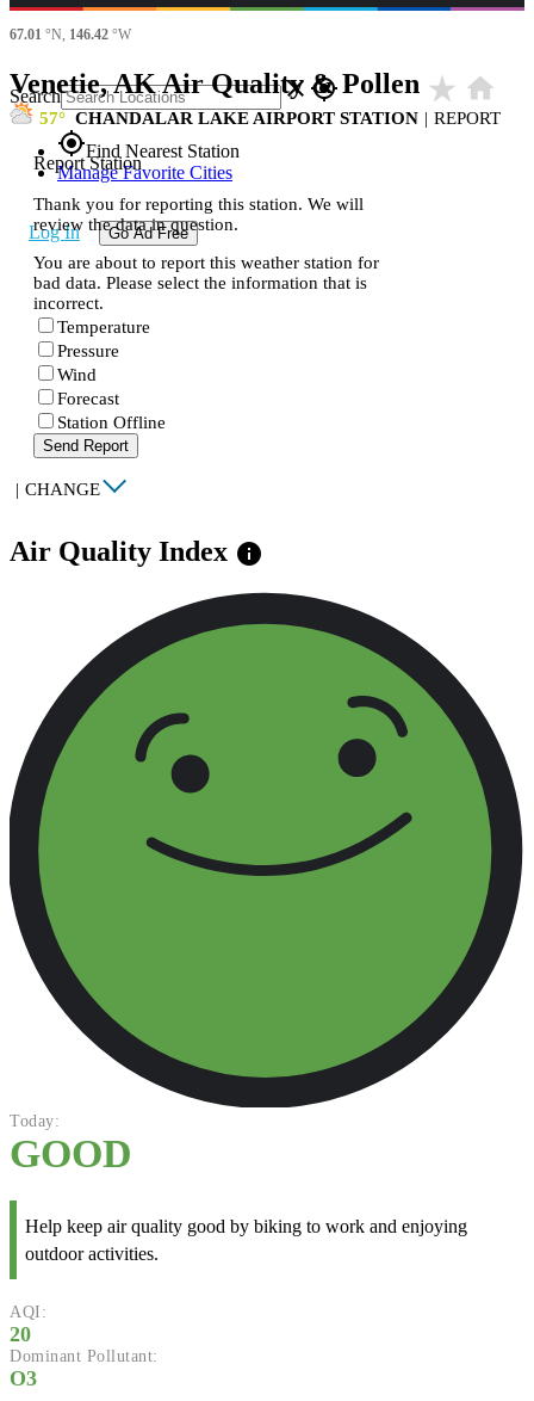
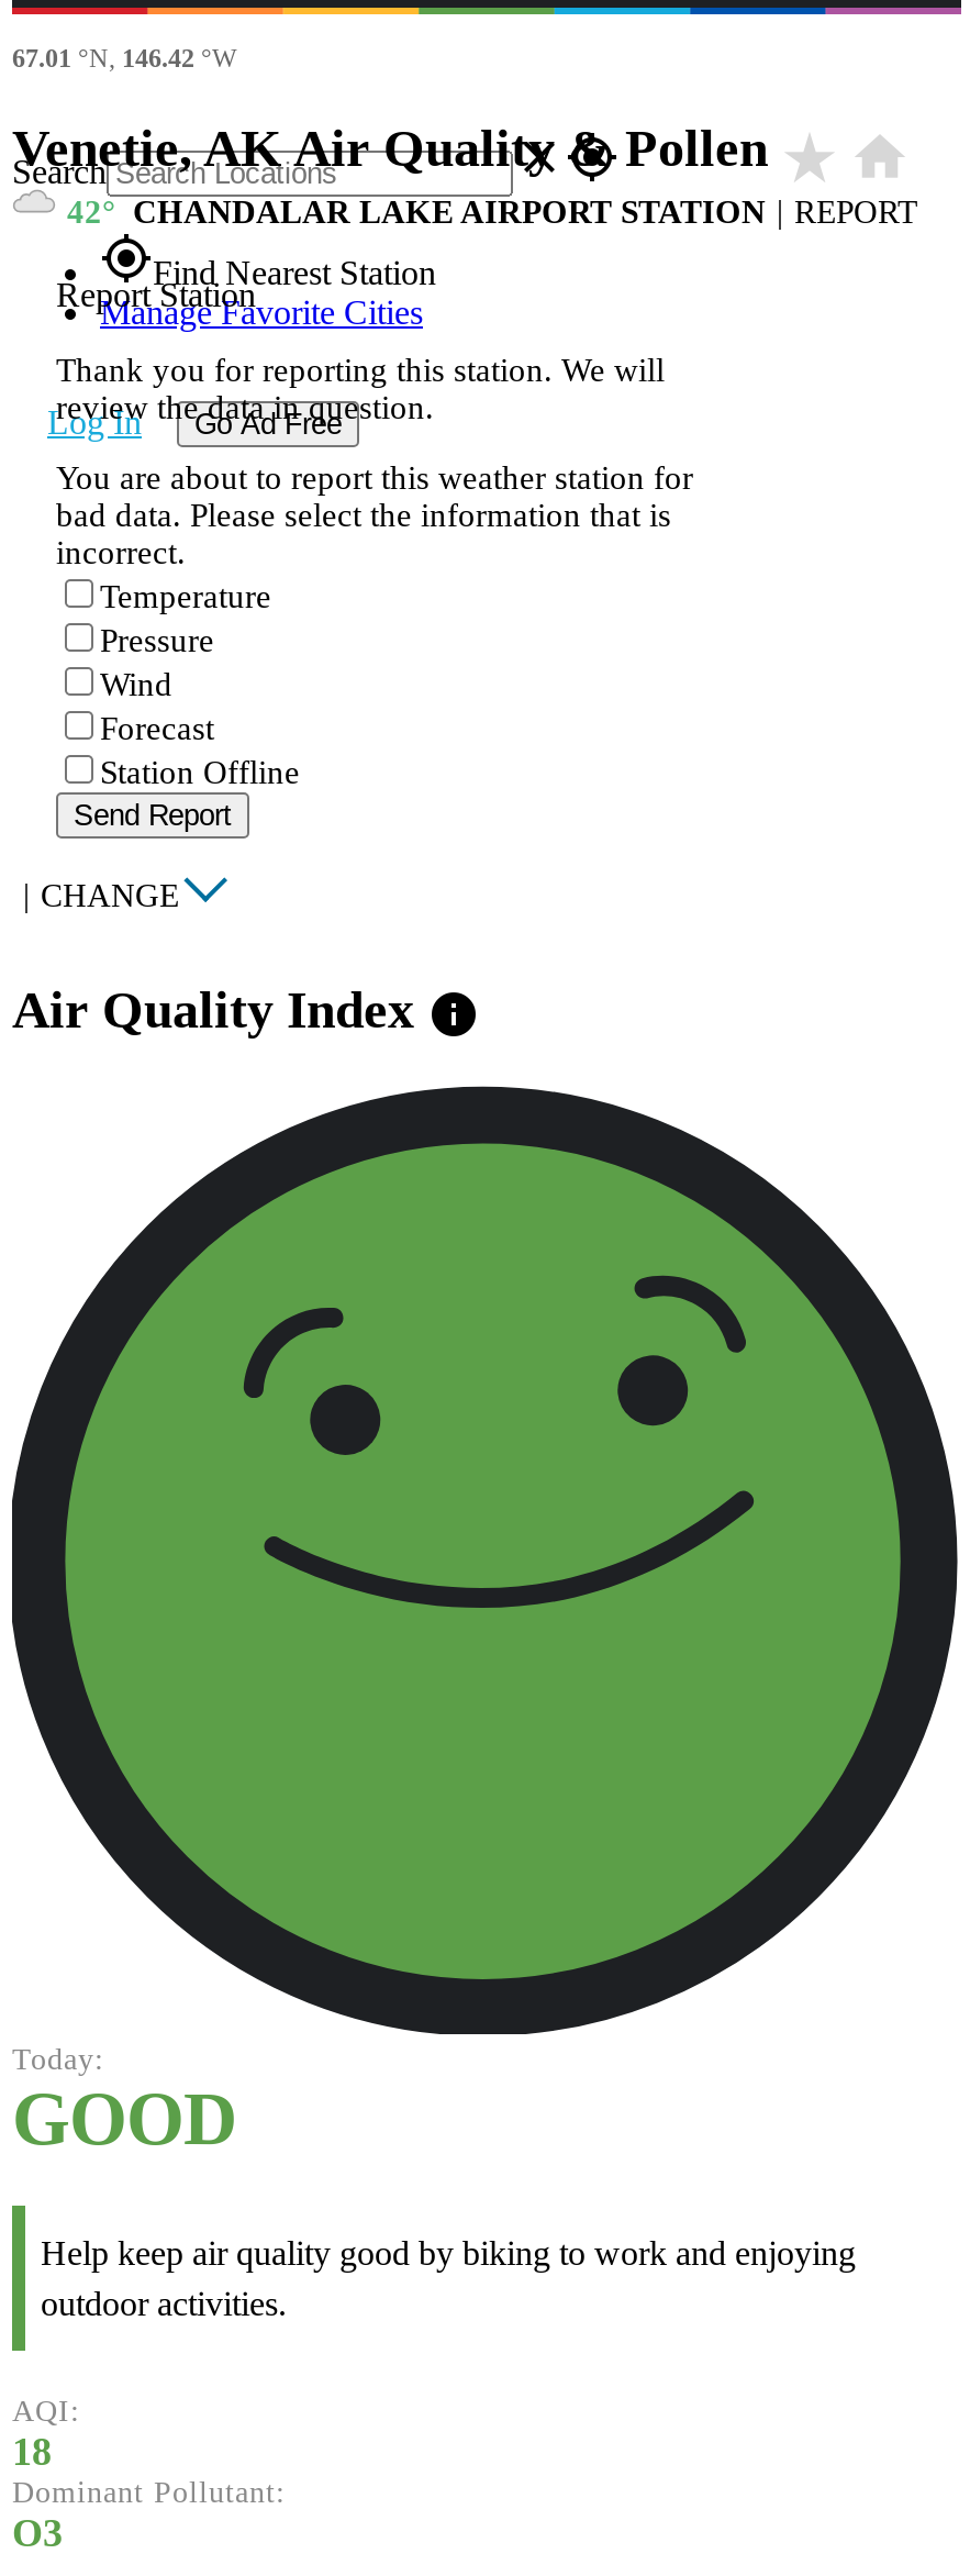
[39,108,58,128] 57 -> [67,194,102,229] 42
[10,1322,31,1346] 20 -> [12,2430,52,2474] 18

